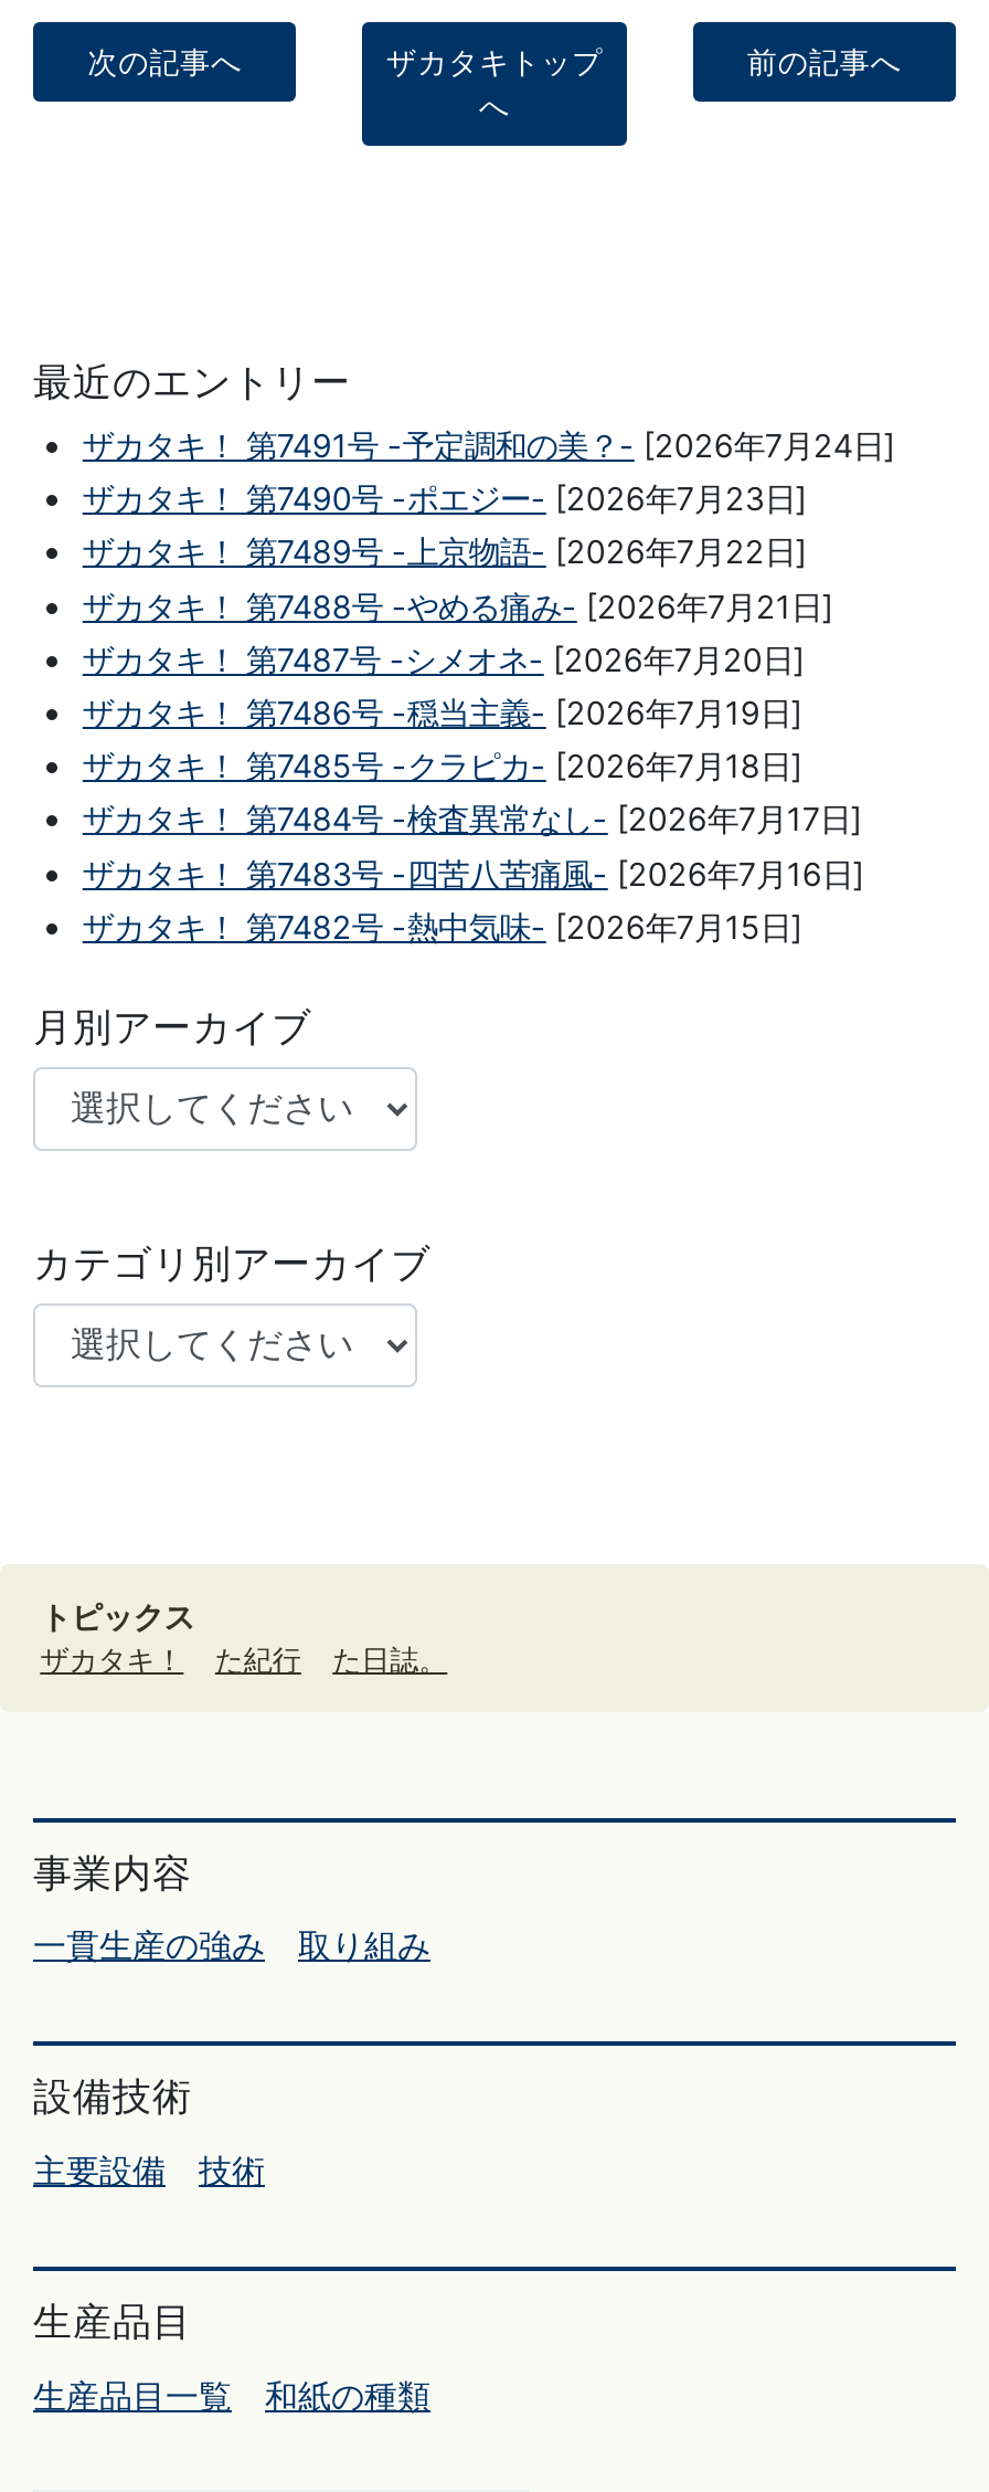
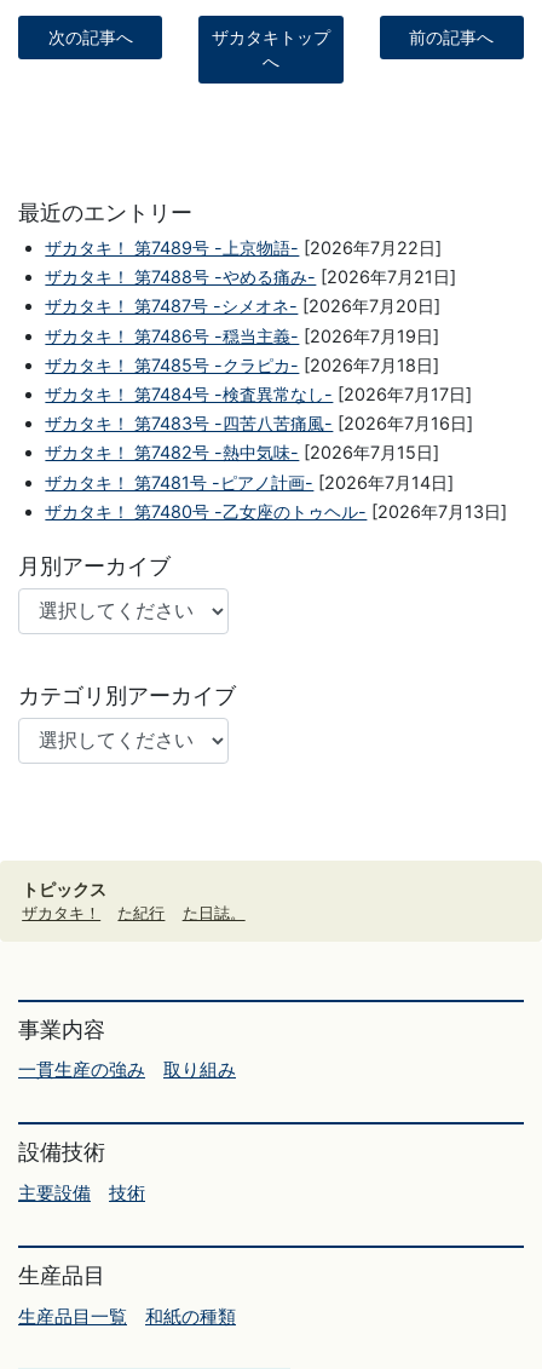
[83,426,895,517] ザカタキ！ 第7491号 -予定調和の美？- [2026年7月24日] | ザカタキ！ 第7490号 -ポエジー- [2026年7月23日] -> none
moved [83,533,864,945] -> [45,237,474,463]: ザカタキ！ 第7489号 -上京物語- [2026年7月22日] | ザカタキ！ 第7488号 -やめる痛み- [2026年7月21日] | ザカタキ！ 第7487号 -シメオネ- [2026年7月20日] | ザカタキ！ 第7486号 -穏当主義- [2026年7月19日] | ザカタキ！ 第7485号 -クラピカ- [2026年7月18日] | ザカタキ！ 第7484号 -検査異常なし- [2026年7月17日] | ザカタキ！ 第7483号 -四苦八苦痛風- [2026年7月16日] | ザカタキ！ 第7482号 -熱中気味- [2026年7月15日]
none -> [45,471,507,521] ザカタキ！ 第7481号 -ピアノ計画- [2026年7月14日] | ザカタキ！ 第7480号 -乙女座のトゥヘル- [2026年7月13日]

